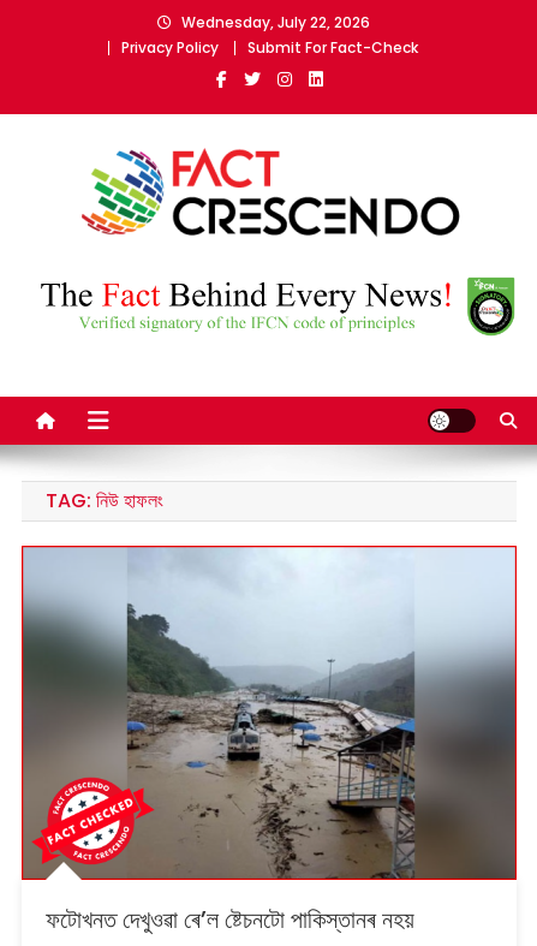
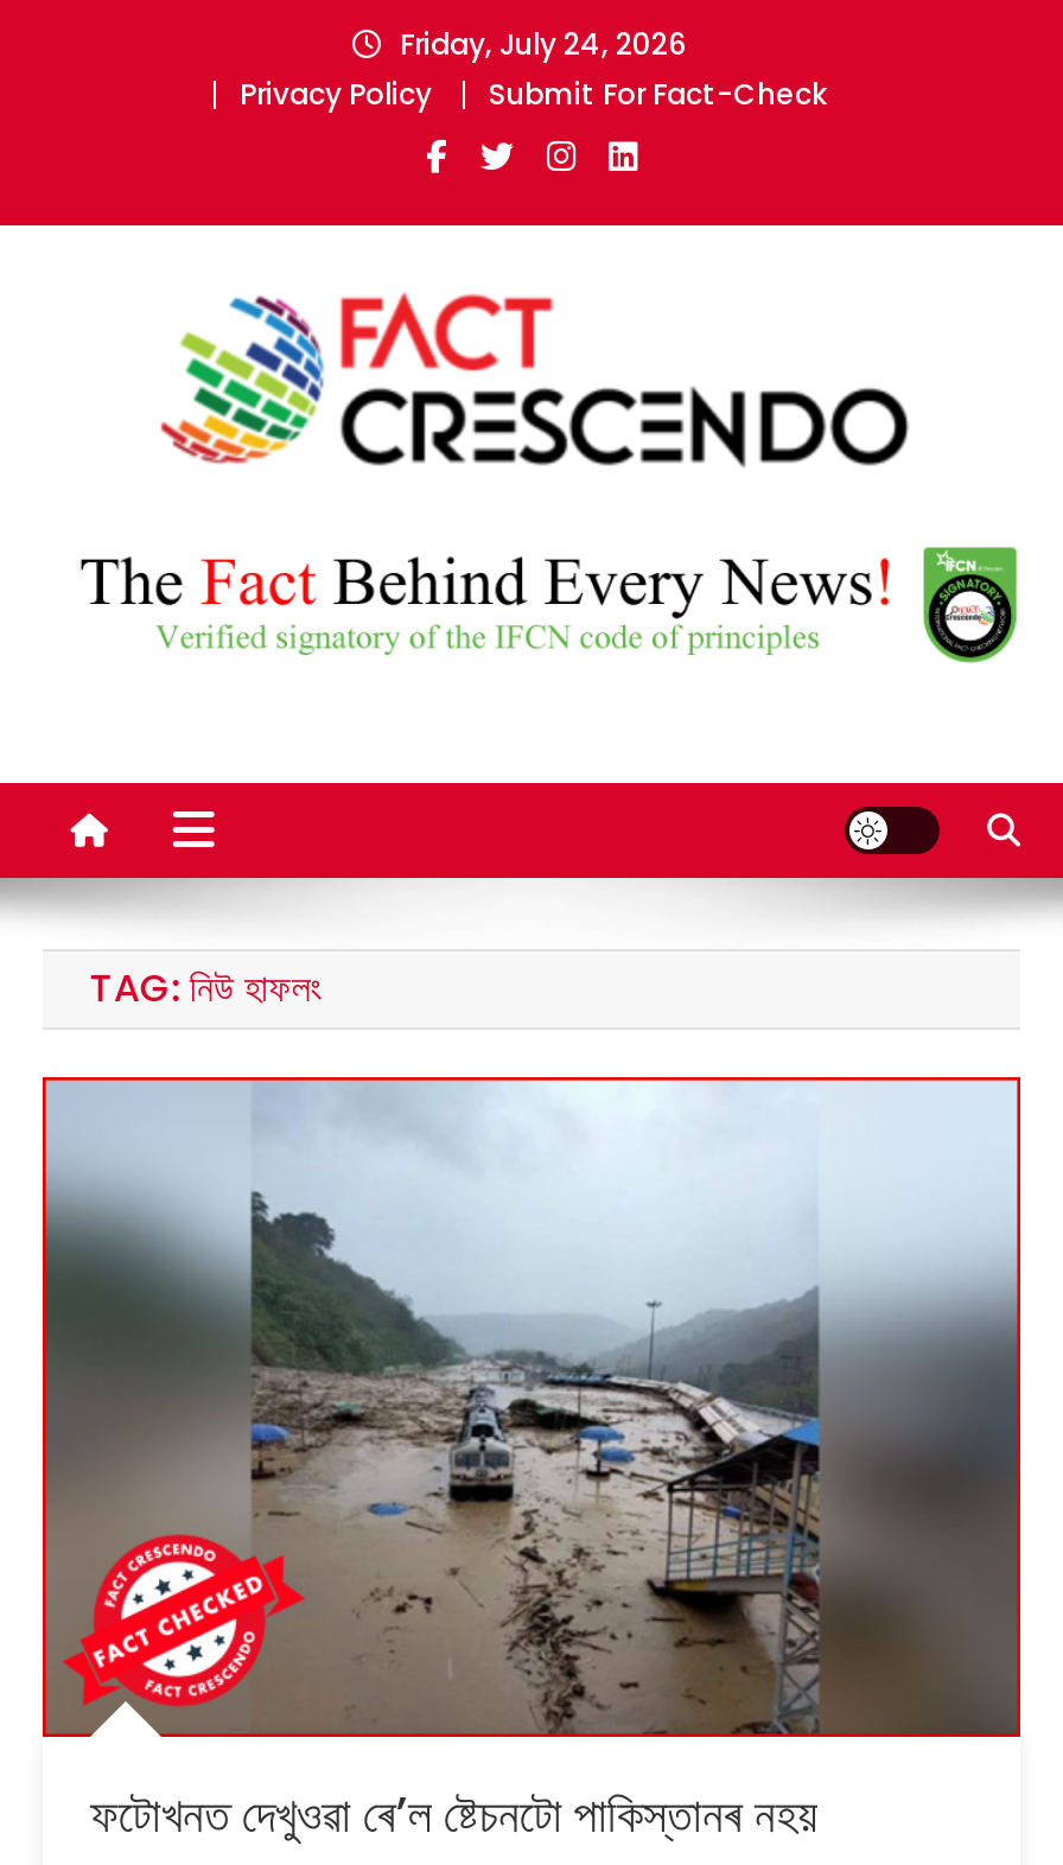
[181,12,369,32] Wednesday, July 22, 2026 -> [400,24,687,64] Friday, July 24, 2026

